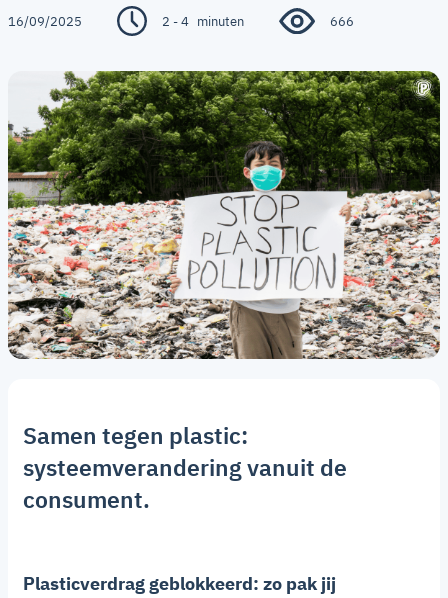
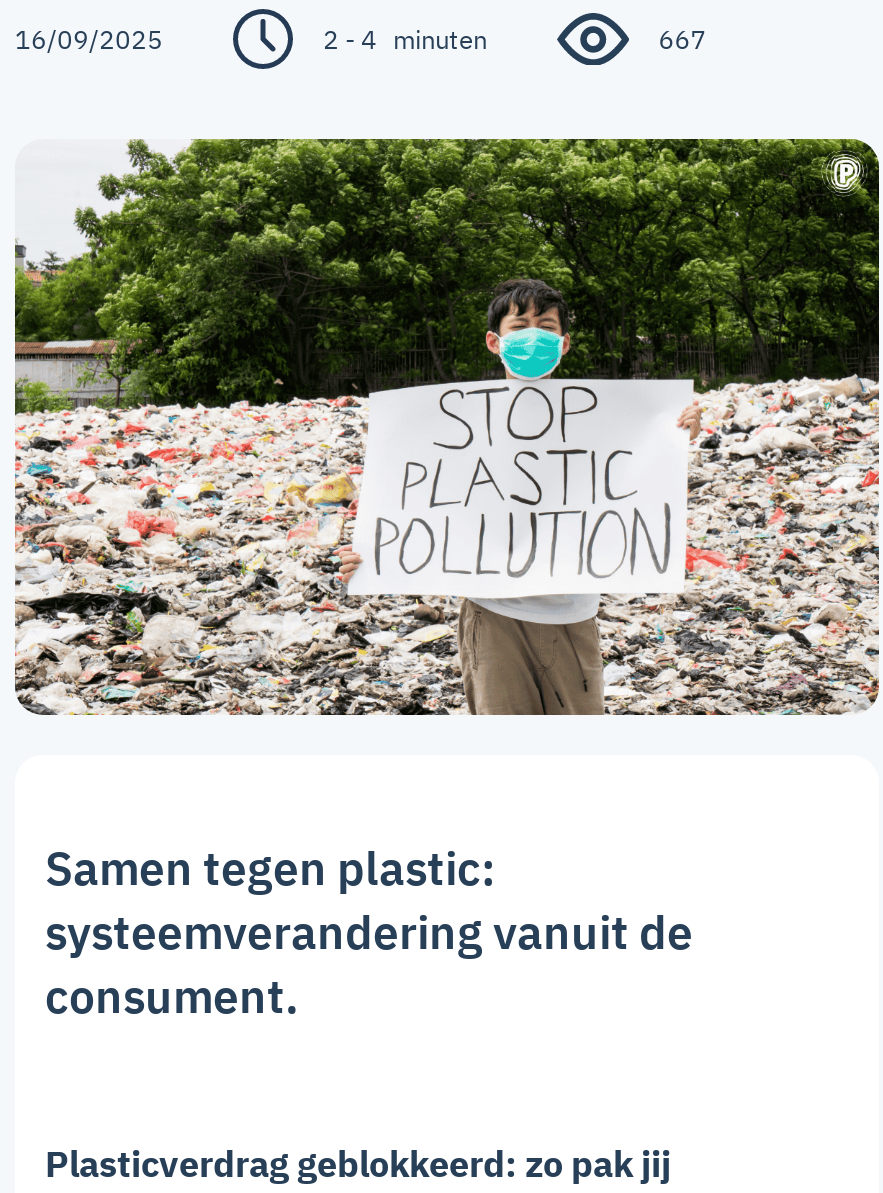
[330,12,354,29] 666 -> [659,22,707,56] 667

